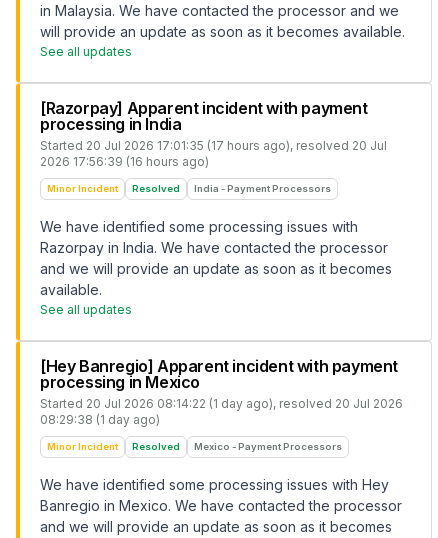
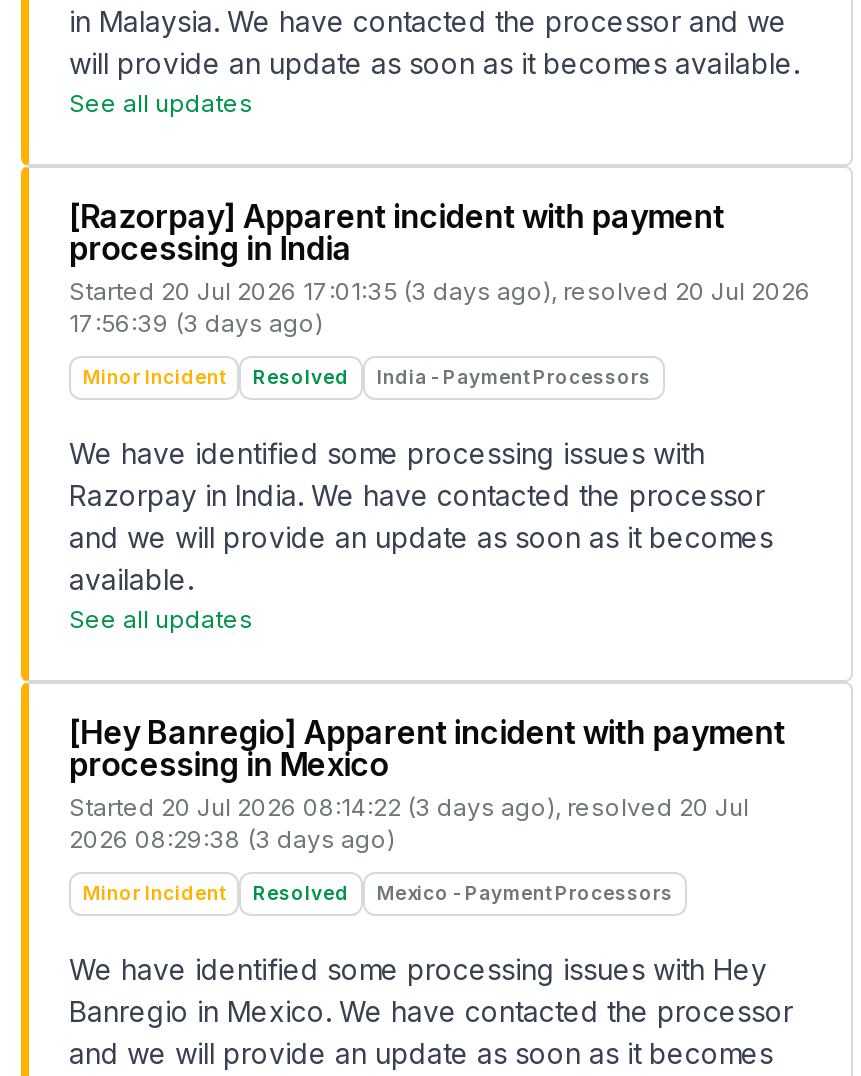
[40,138,387,169] Started 20 Jul 2026 17:01:35 (17 hours ago), resolved 20 Jul | 2026 17:56:39 (16 hours ago) -> [69,276,811,338] Started 20 Jul 2026 17:01:35 (3 days ago), resolved 20 Jul 2026 | 17:56:39 (3 days ago)
[40,396,403,427] Started 20 Jul 2026 08:14:22 (1 day ago), resolved 20 Jul 2026 | 08:29:38 (1 day ago) -> [69,792,749,854] Started 20 Jul 2026 08:14:22 (3 days ago), resolved 20 Jul | 2026 08:29:38 (3 days ago)

